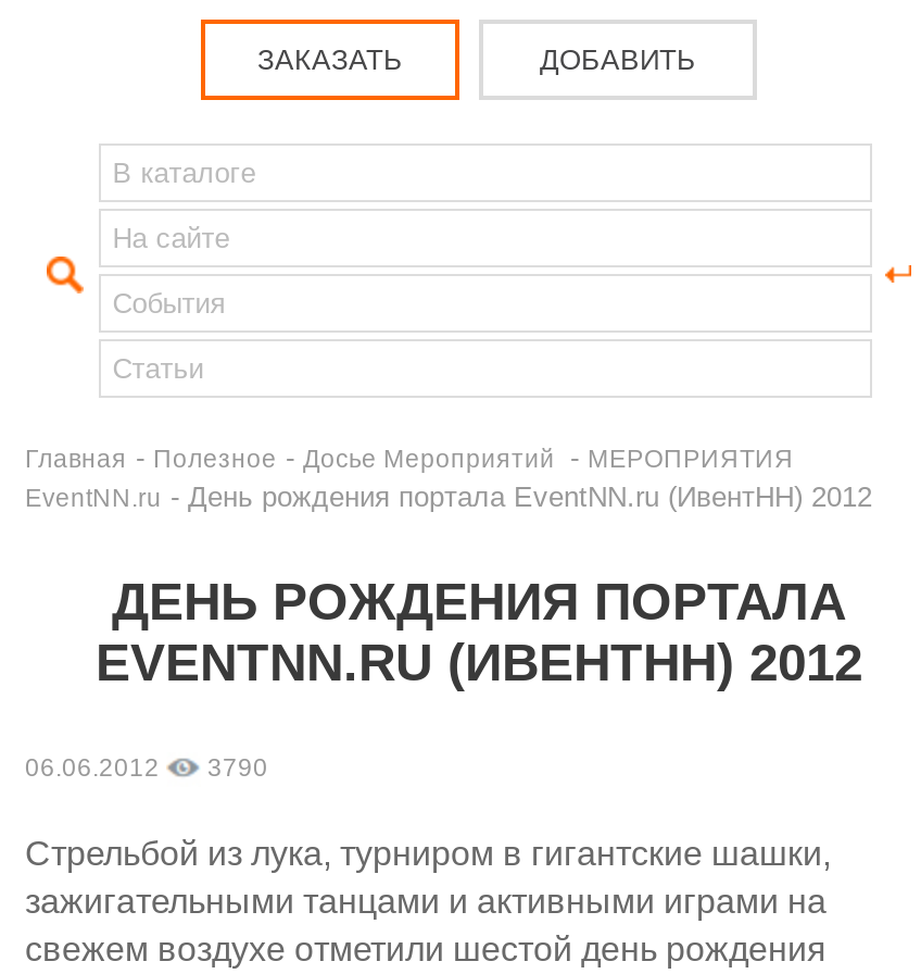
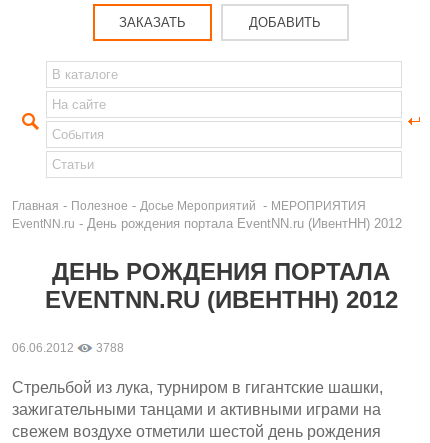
[25,752,268,781] 06.06.2012 3790 -> [12,341,124,354] 06.06.2012 3788

